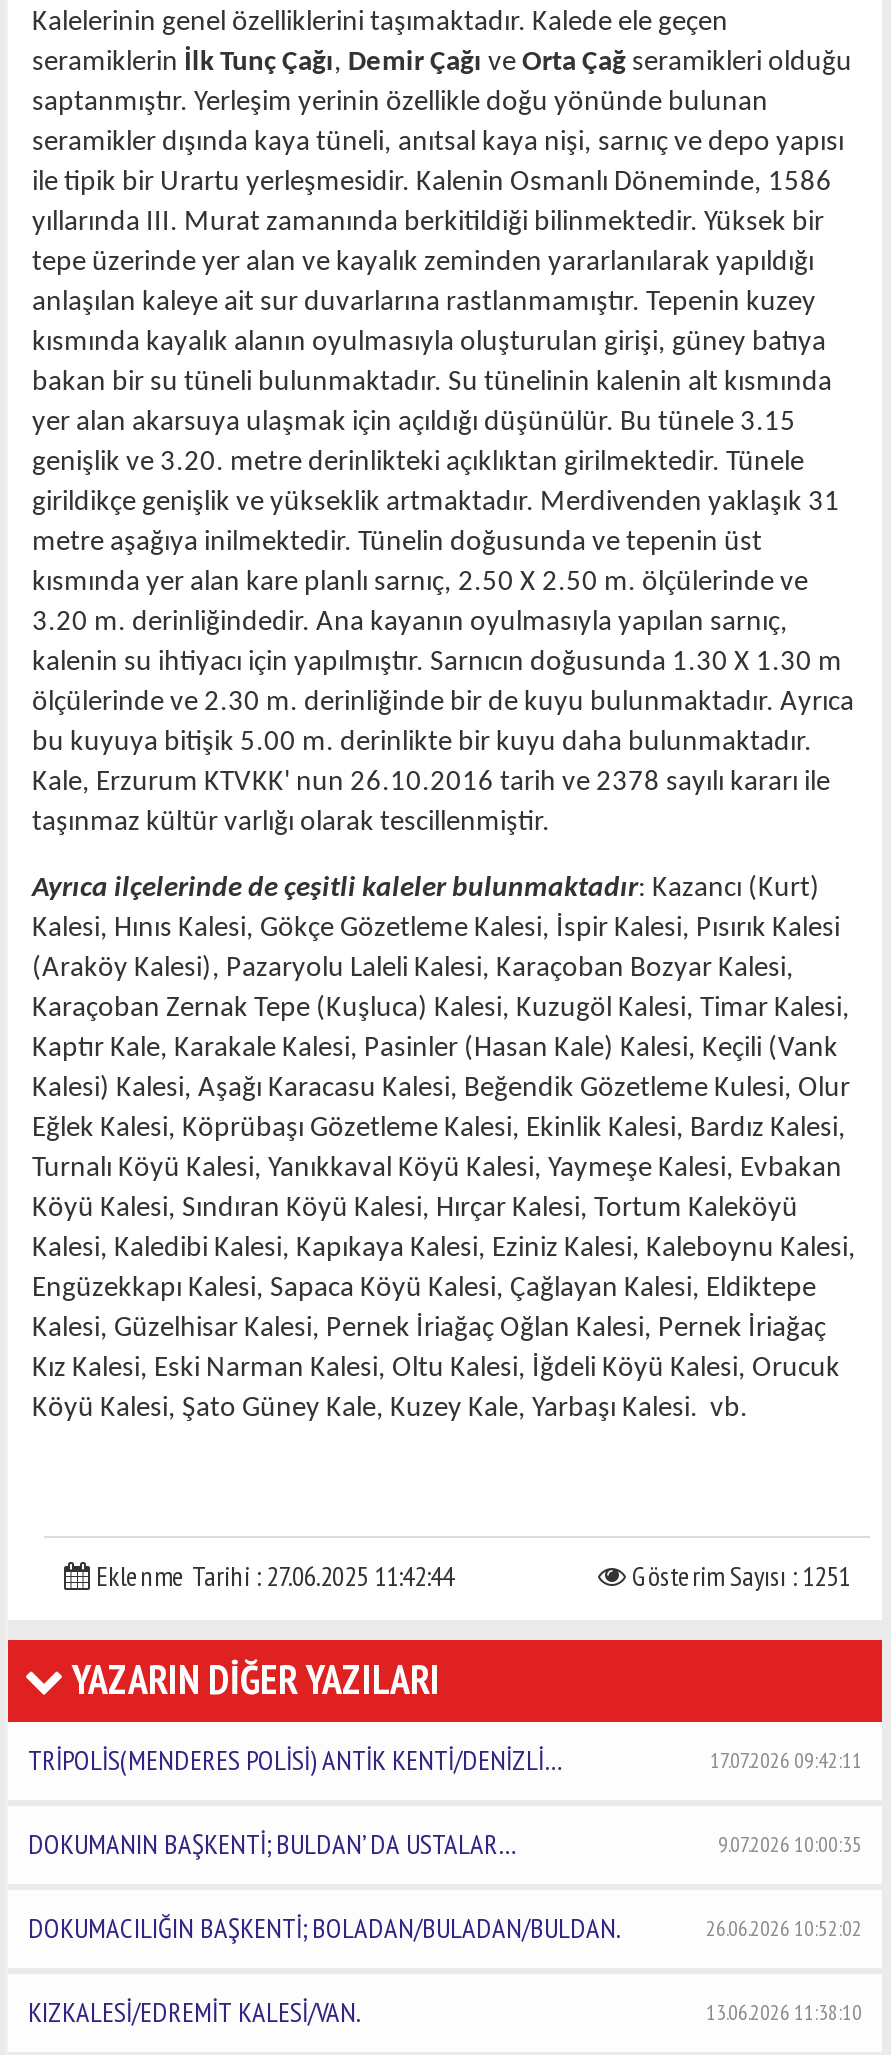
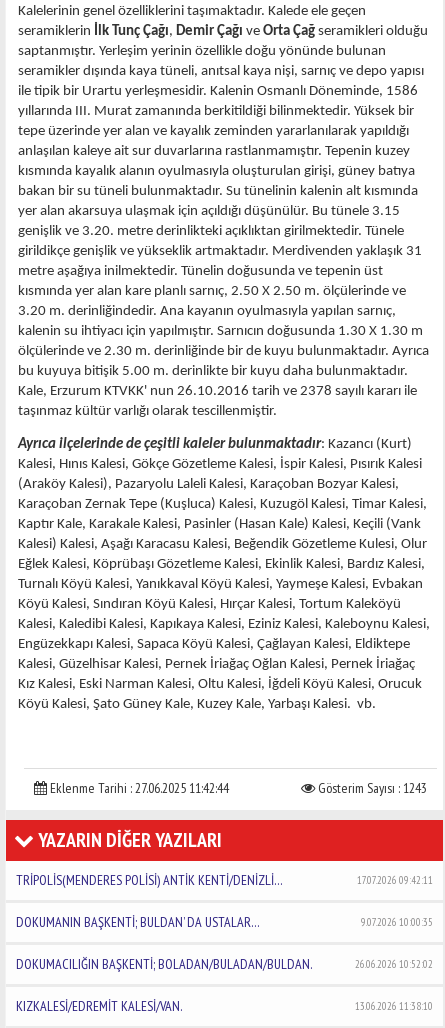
[626,1557,850,1593] Gösterim Sayısı : 1251 -> [315,778,427,796] Gösterim Sayısı : 1243

